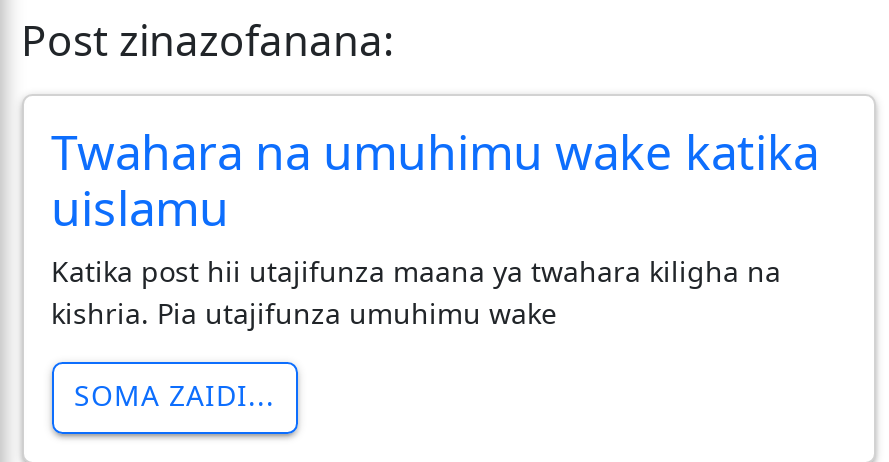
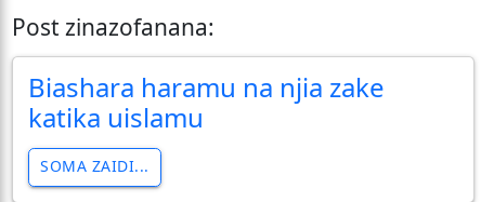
[51,118,819,332] Twahara na umuhimu wake katika | uislamu | Katika post hii utajifunza maana ya twahara kiligha na | kishria. Pia utajifunza umuhimu wake -> [28,69,384,135] Biashara haramu na njia zake | katika uislamu

